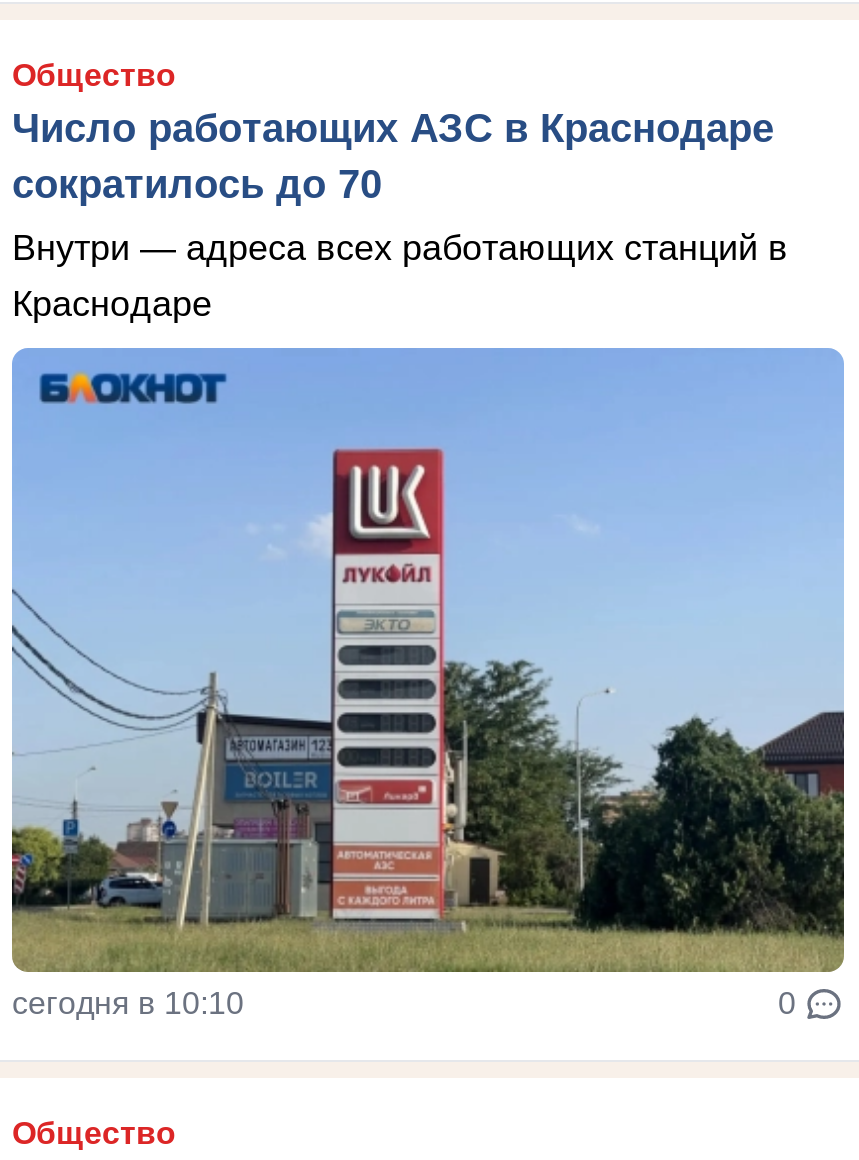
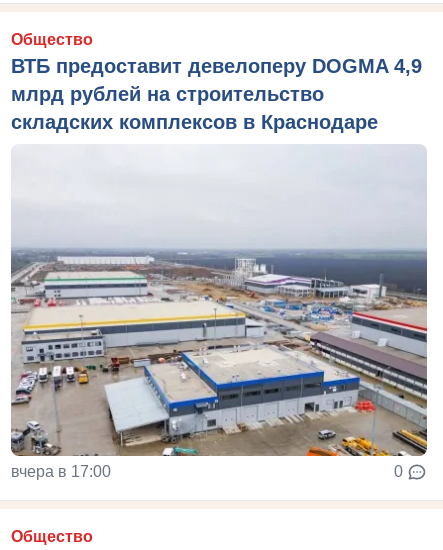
[12,106,788,324] Число работающих АЗС в Краснодаре | сократилось до 70 | Внутри — адреса всех работающих станций в | Краснодаре -> [11,55,422,133] ВТБ предоставит девелоперу DOGMA 4,9 | млрд рублей на строительство | складских комплексов в Краснодаре
[12,348,844,1020] [image] | сегодня в 10:10 -> [10,145,428,480] [image] | вчера в 17:00

